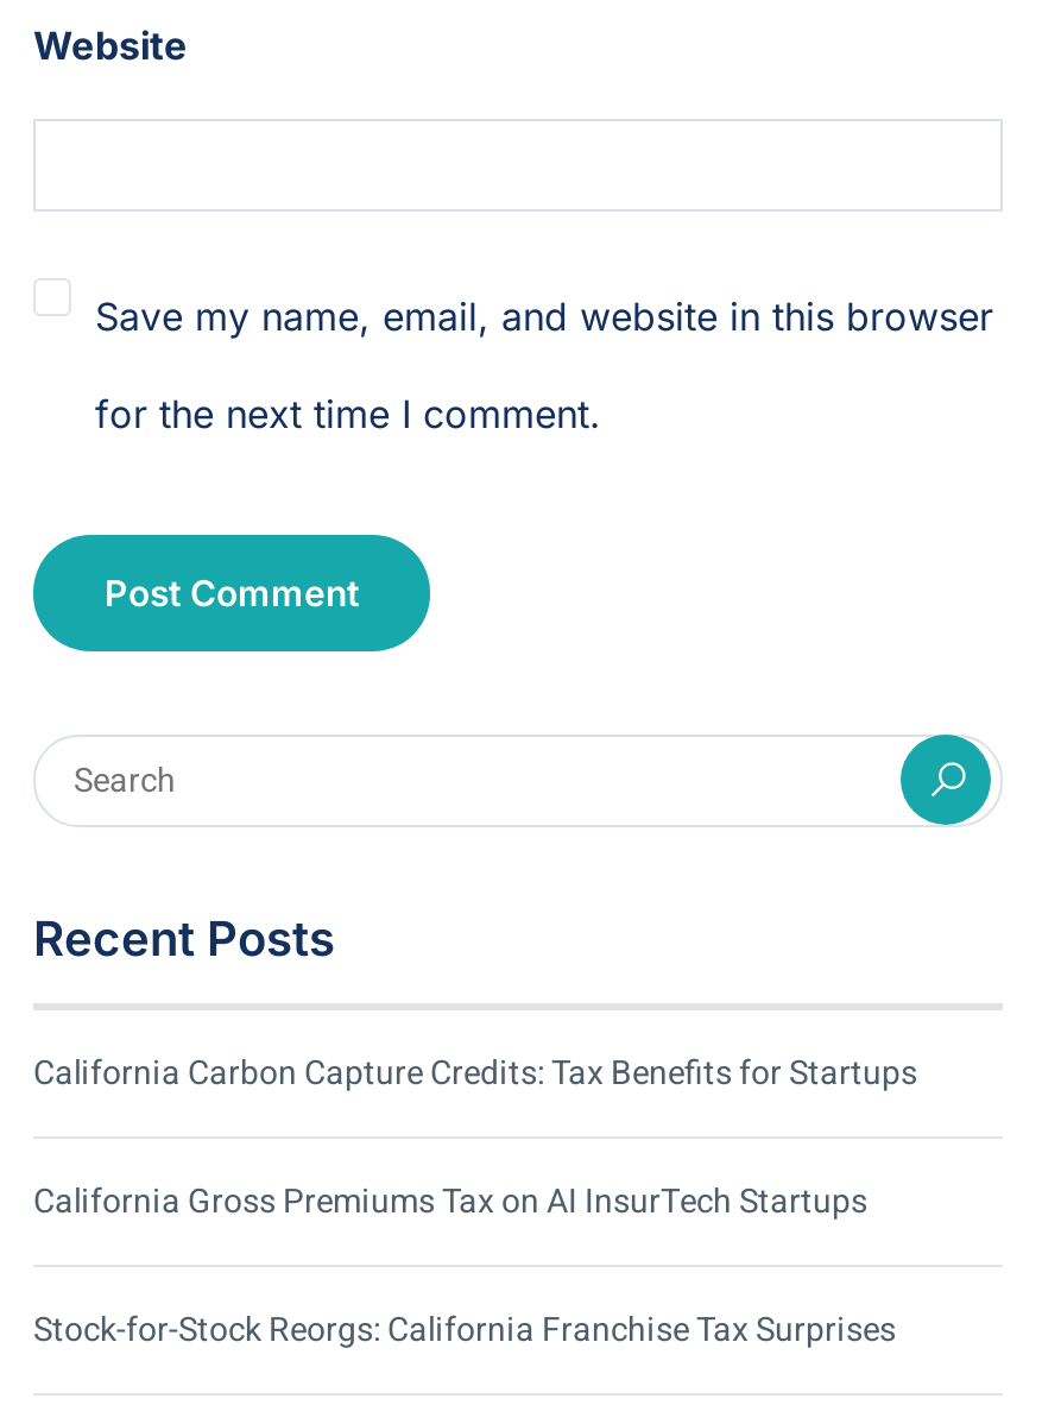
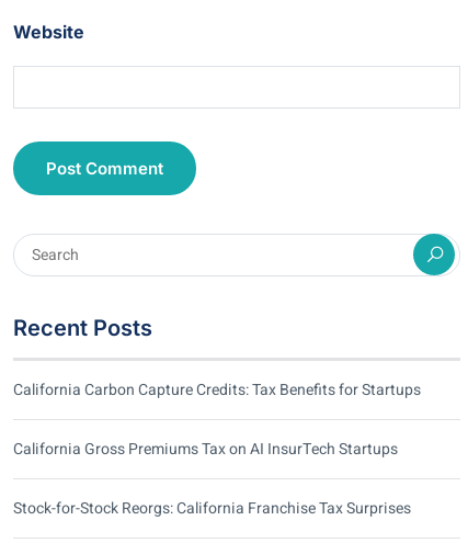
[95,293,993,438] Save my name, email, and website in this browser | for the next time I comment. -> none

